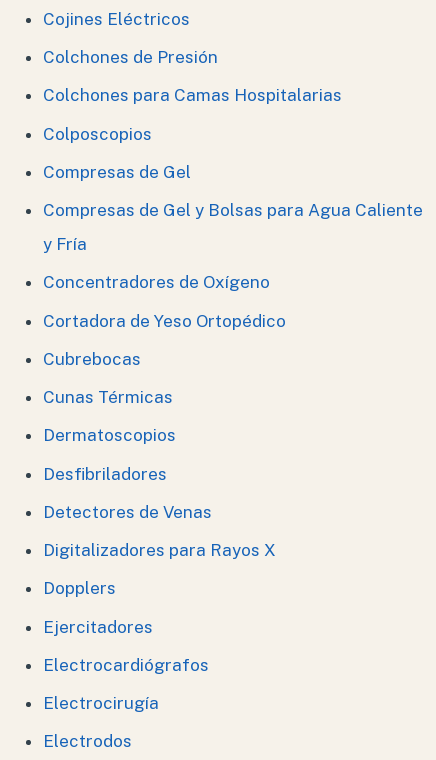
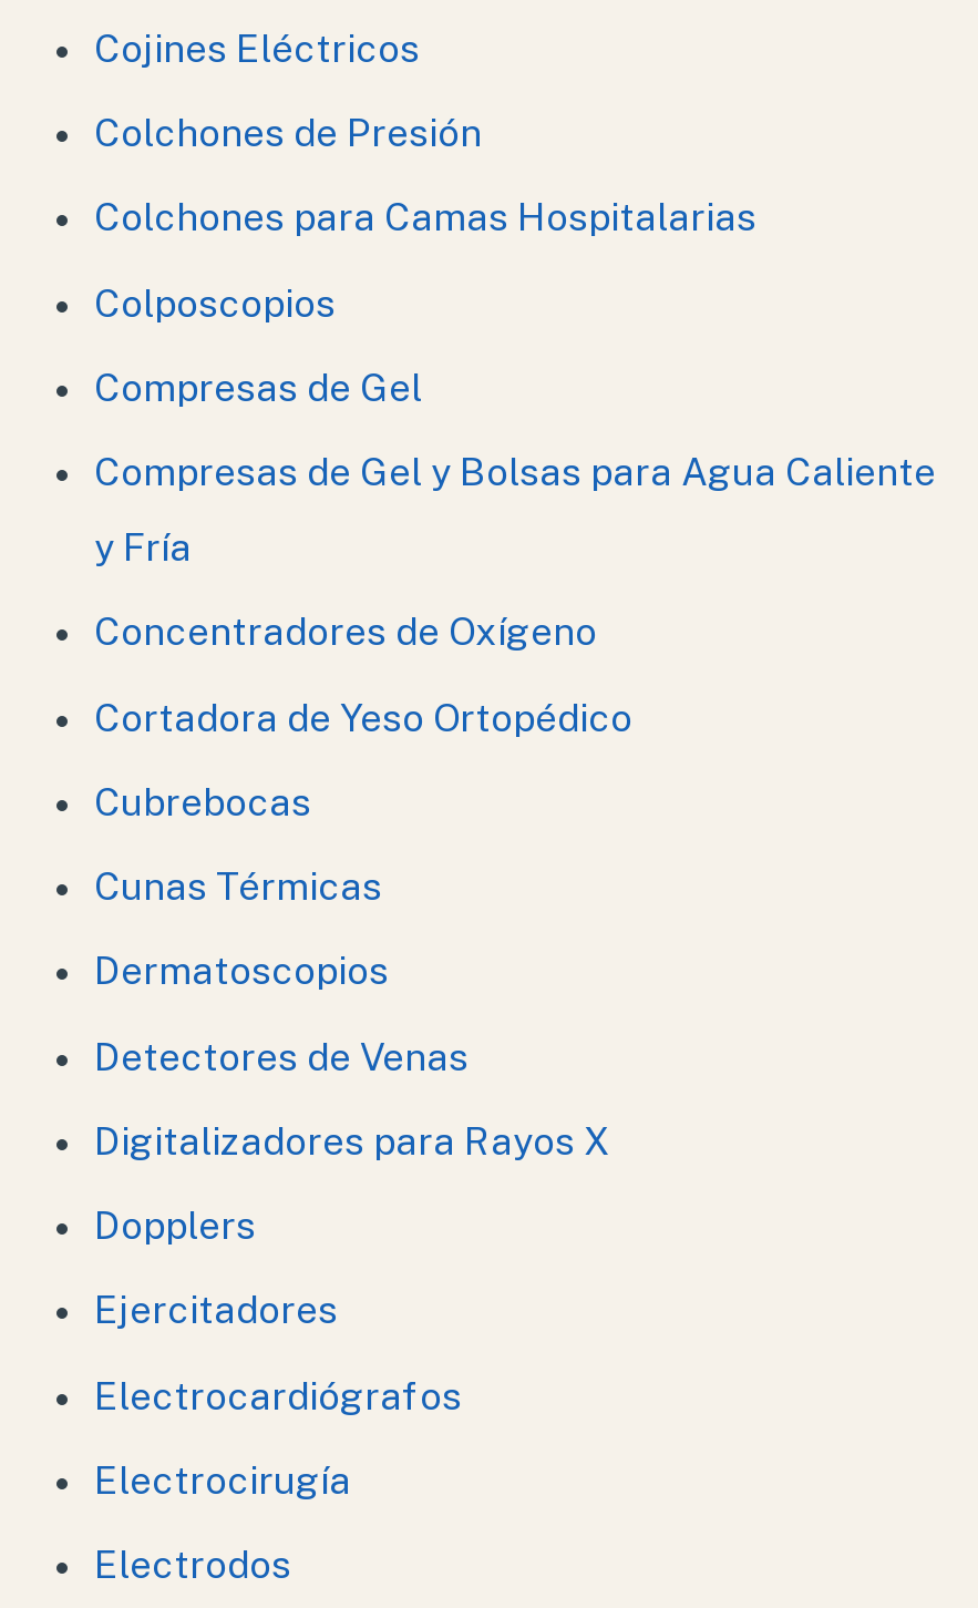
[43,464,167,484] Desfibriladores -> none

